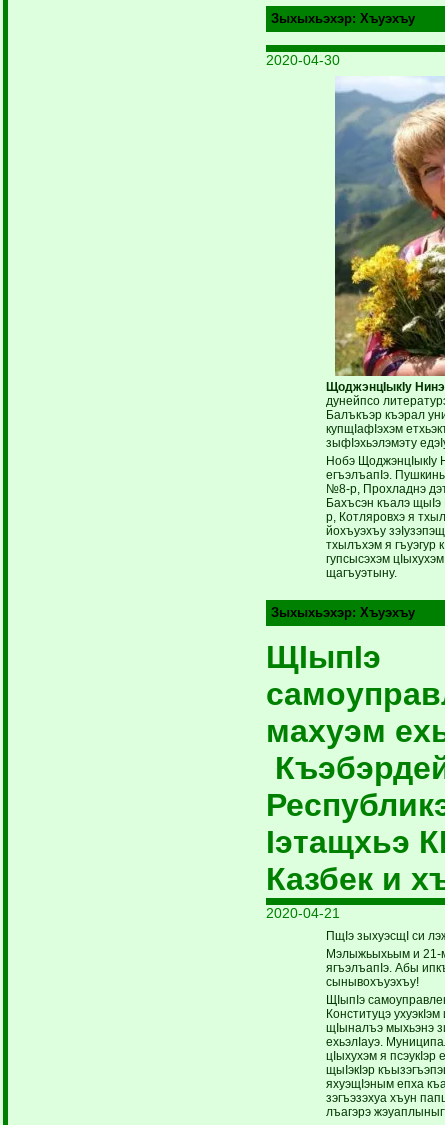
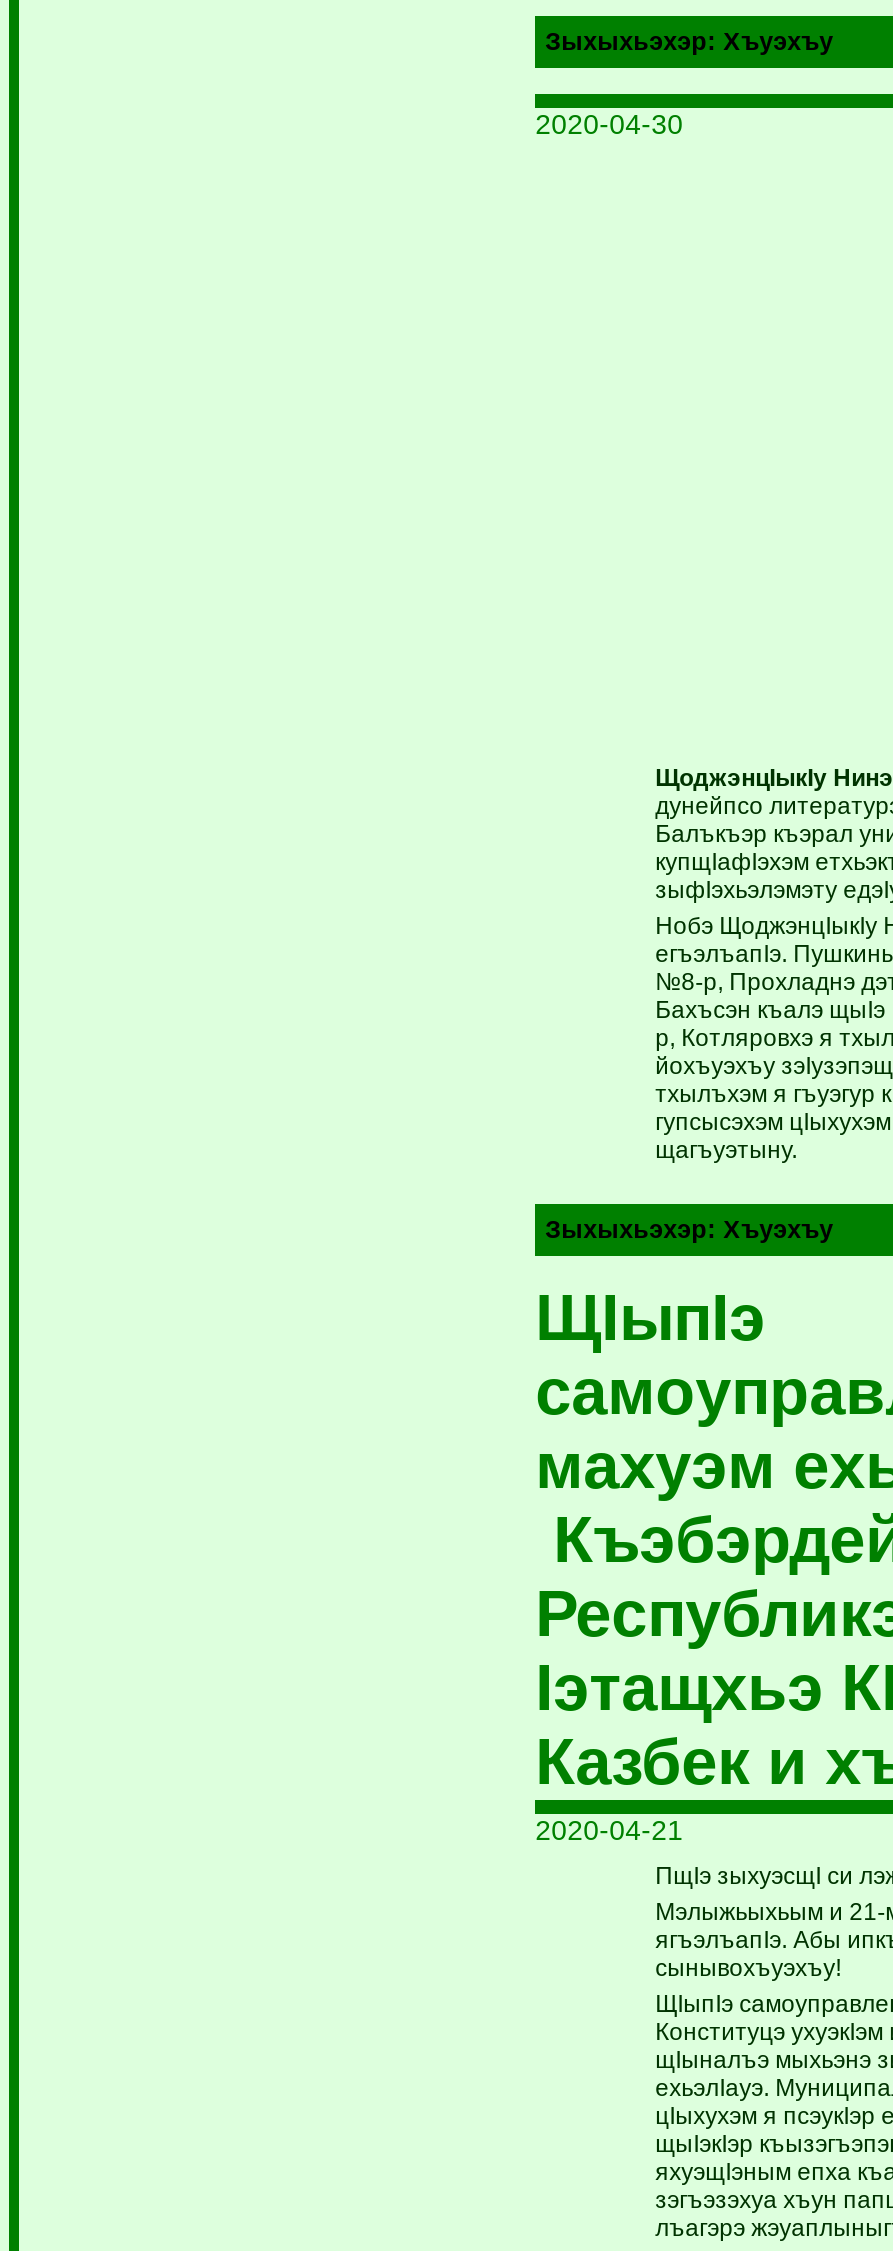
[334,77,442,377] [image] -> none

